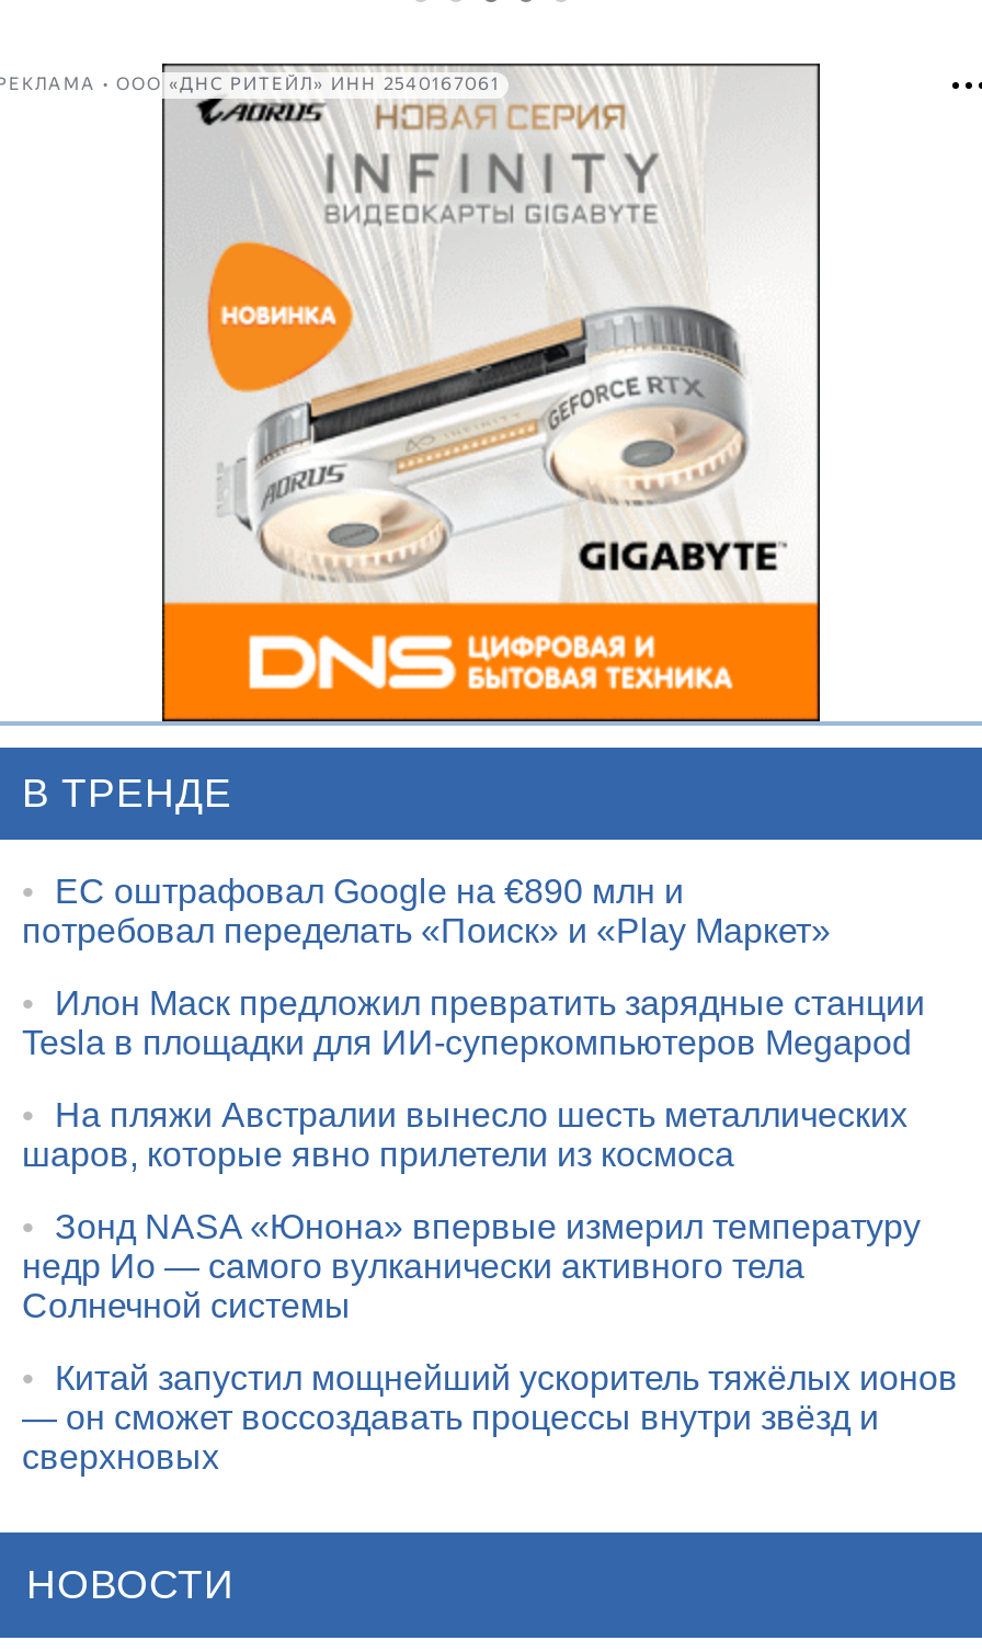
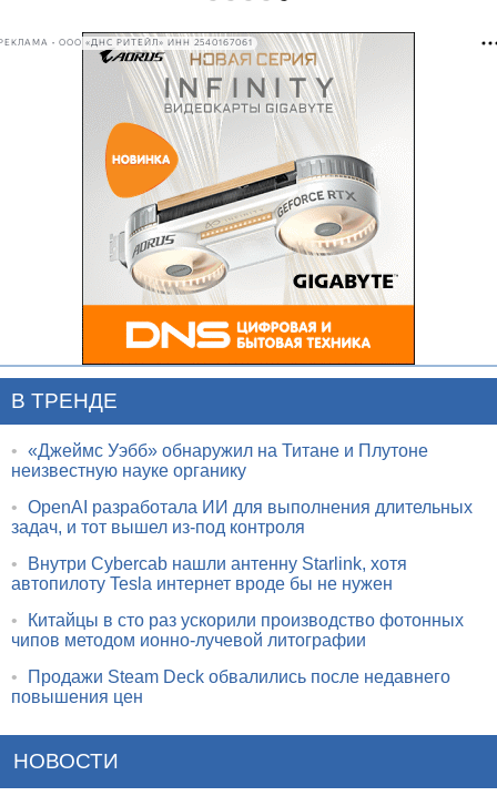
[22,873,831,949] • ЕС оштрафовал Google на €890 млн и | потребовал переделать «Поиск» и «Play Маркет» -> [11,441,428,480] • «Джеймс Уэбб» обнаружил на Титане и Плутоне | неизвестную науке органику
[22,984,925,1061] • Илон Маск предложил превратить зарядные станции | Tesla в площадки для ИИ-суперкомпьютеров Megapod -> [11,498,473,537] • OpenAI разработала ИИ для выполнения длительных | задач, и тот вышел из-под контроля
[22,1096,907,1173] • На пляжи Австралии вынесло шесть металлических | шаров, которые явно прилетели из космоса -> [11,554,407,593] • Внутри Cybercab нашли антенну Starlink, хотя | автопилоту Tesla интернет вроде бы не нужен
[22,1208,921,1324] • Зонд NASA «Юнона» впервые измерил температуру | недр Ио — самого вулканически активного тела | Солнечной системы -> [11,611,464,650] • Китайцы в сто раз ускорили производство фотонных | чипов методом ионно-лучевой литографии
[22,1359,958,1476] • Китай запустил мощнейший ускоритель тяжёлых ионов | — он сможет воссоздавать процессы внутри звёзд и | сверхновых -> [11,667,450,706] • Продажи Steam Deck обвалились после недавнего | повышения цен

